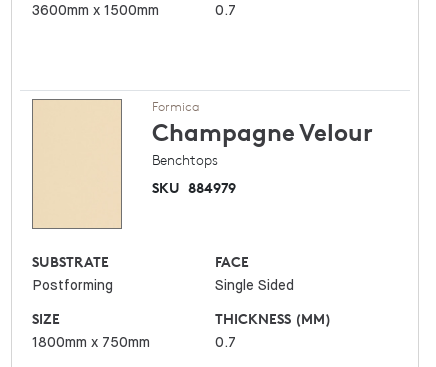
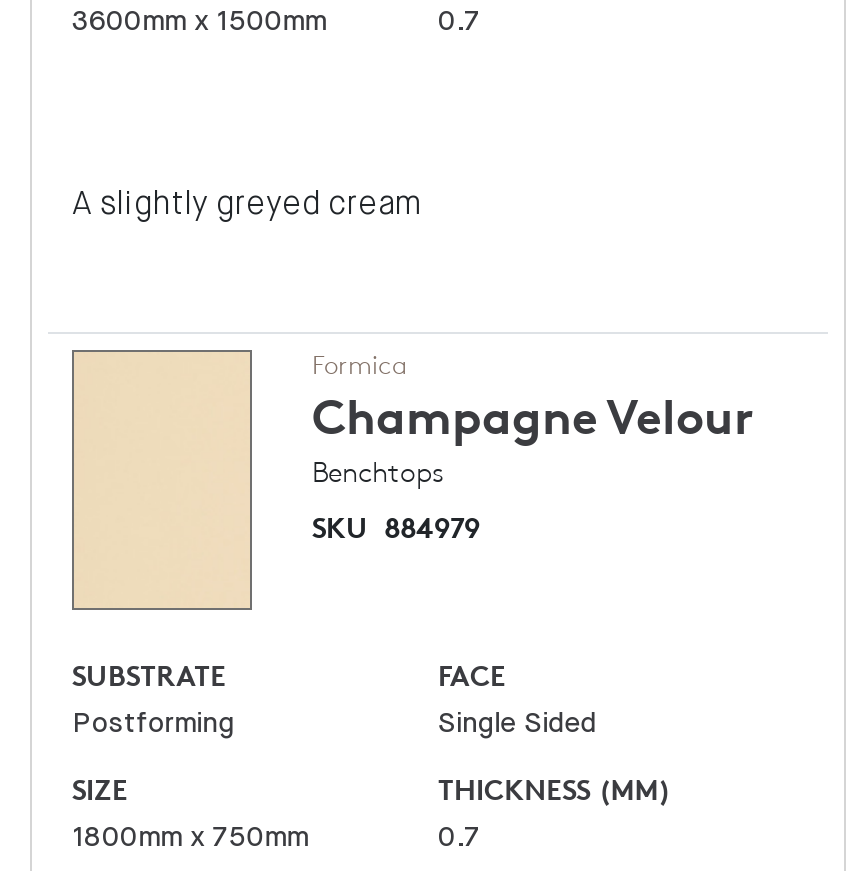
none -> [72,185,422,223] A slightly greyed cream

